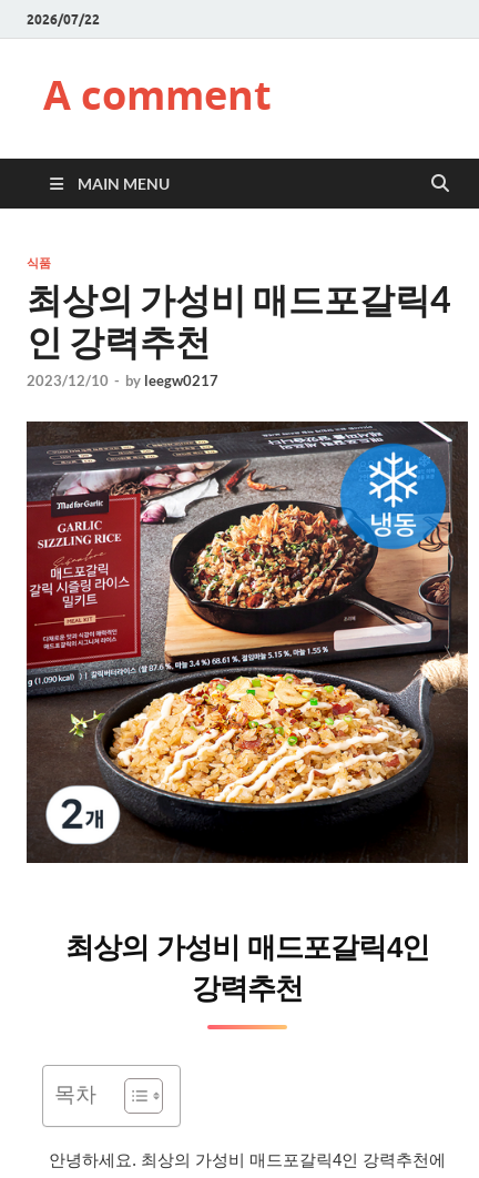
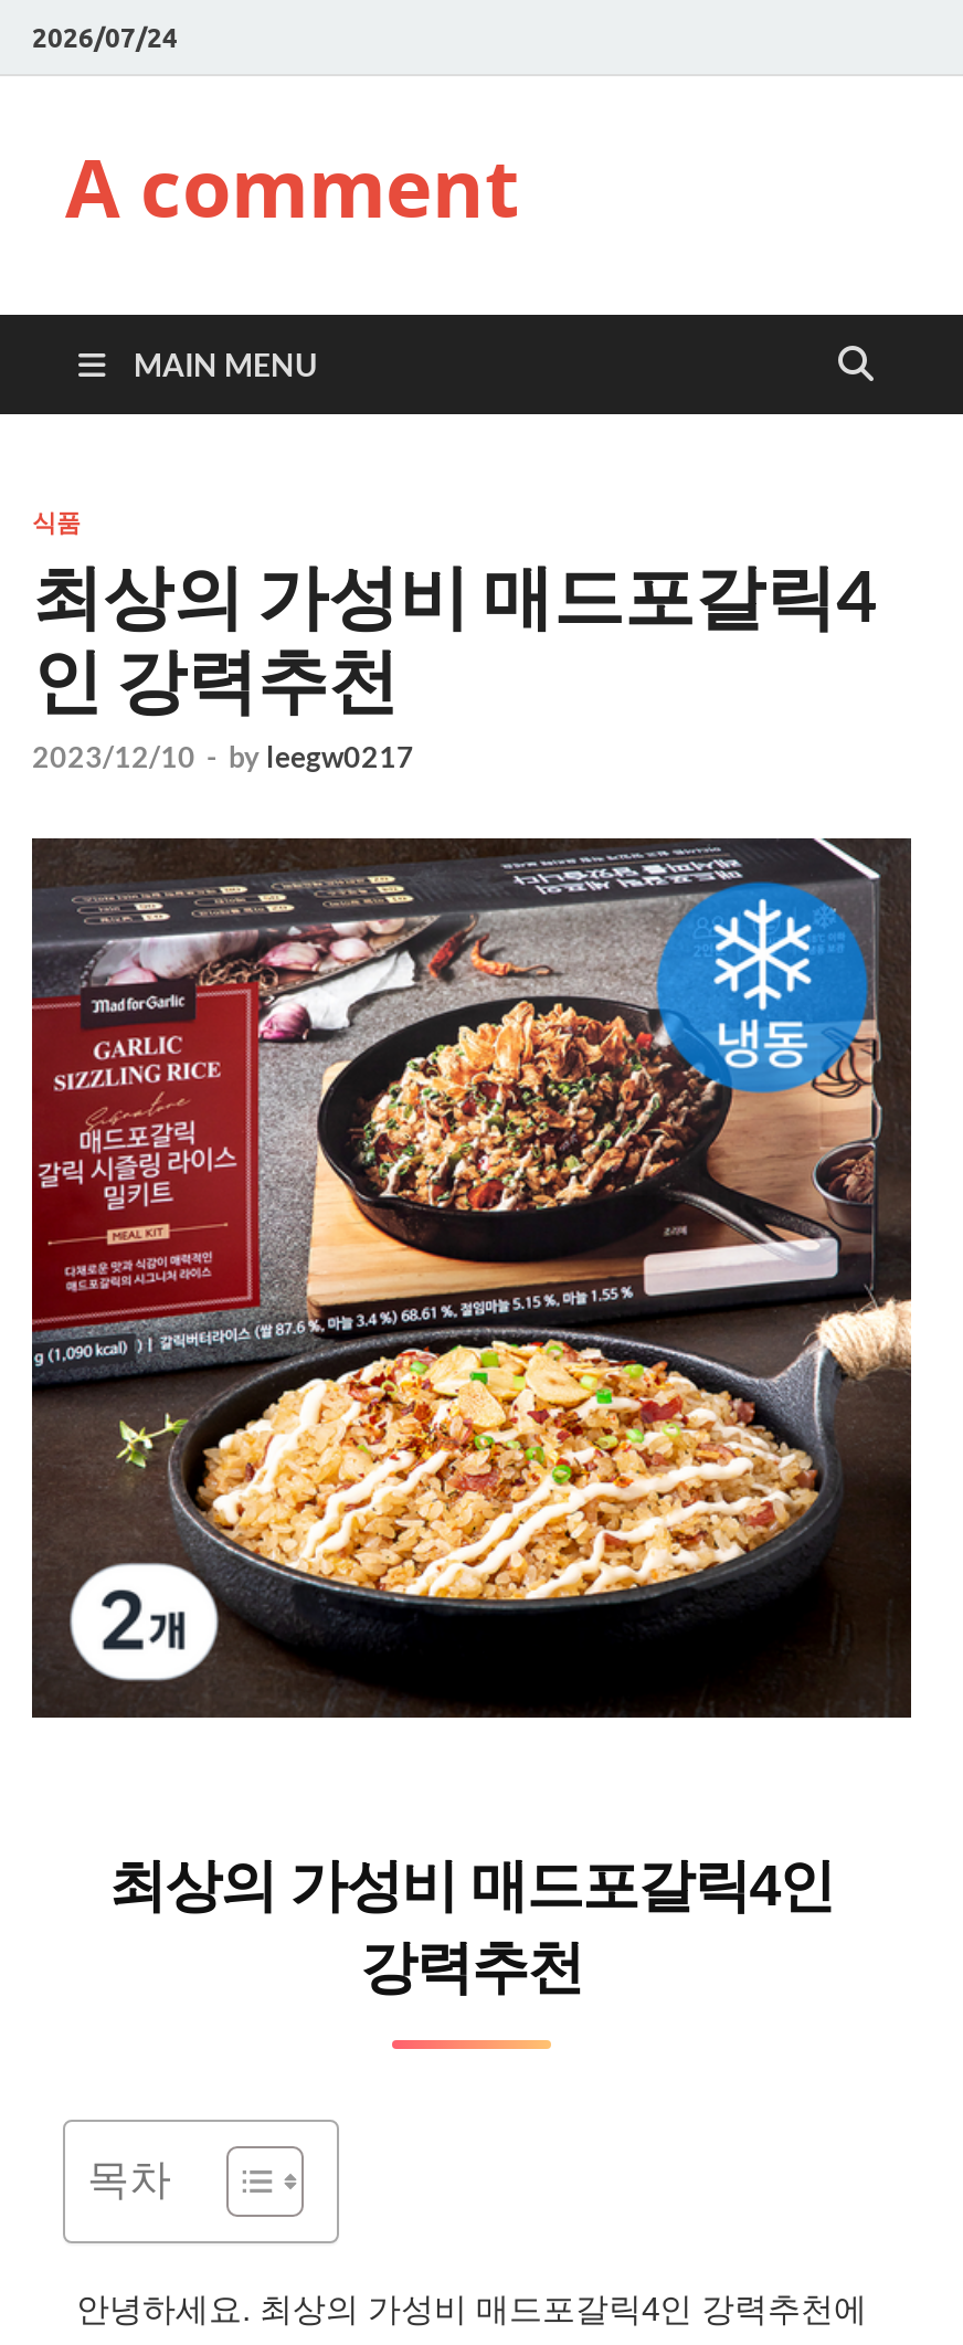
[27,11,100,27] 2026/07/22 -> [32,20,178,53] 2026/07/24

